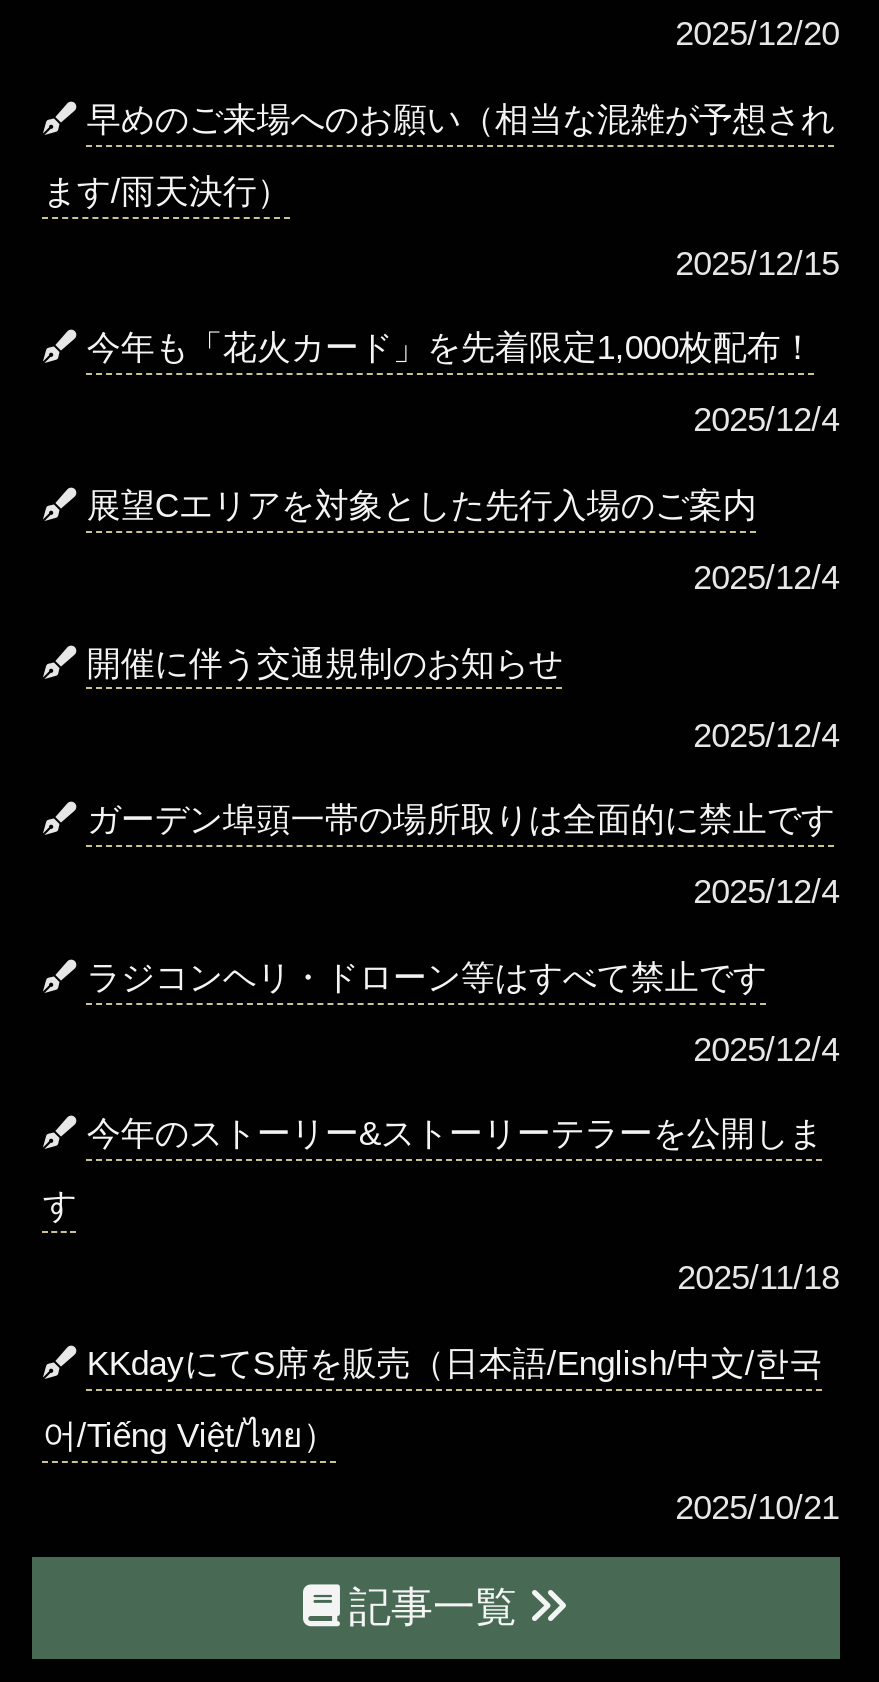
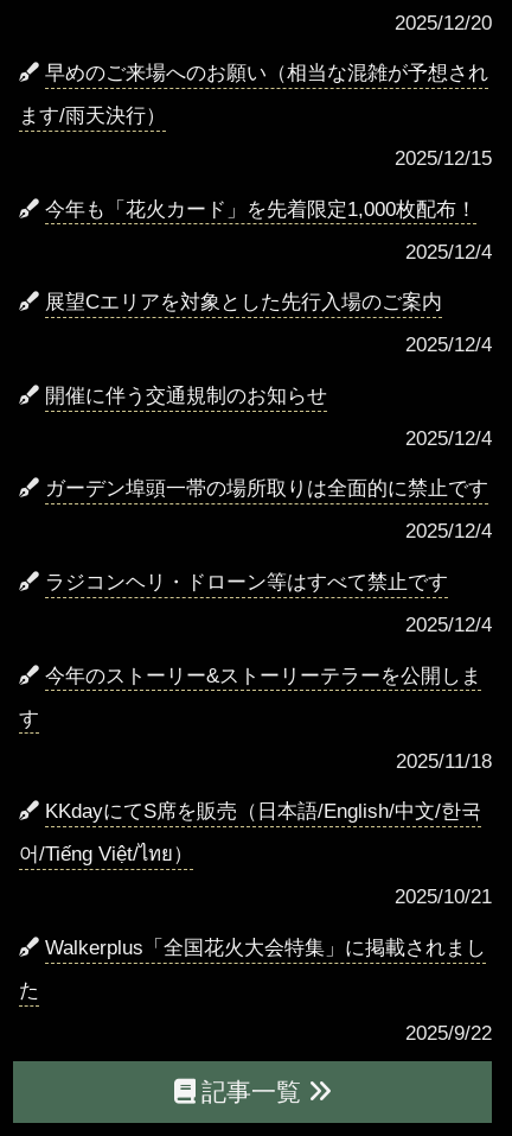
none -> [19,936,491,1044] Walkerplus「全国花火大会特集」に掲載されまし | た | 2025/9/22

